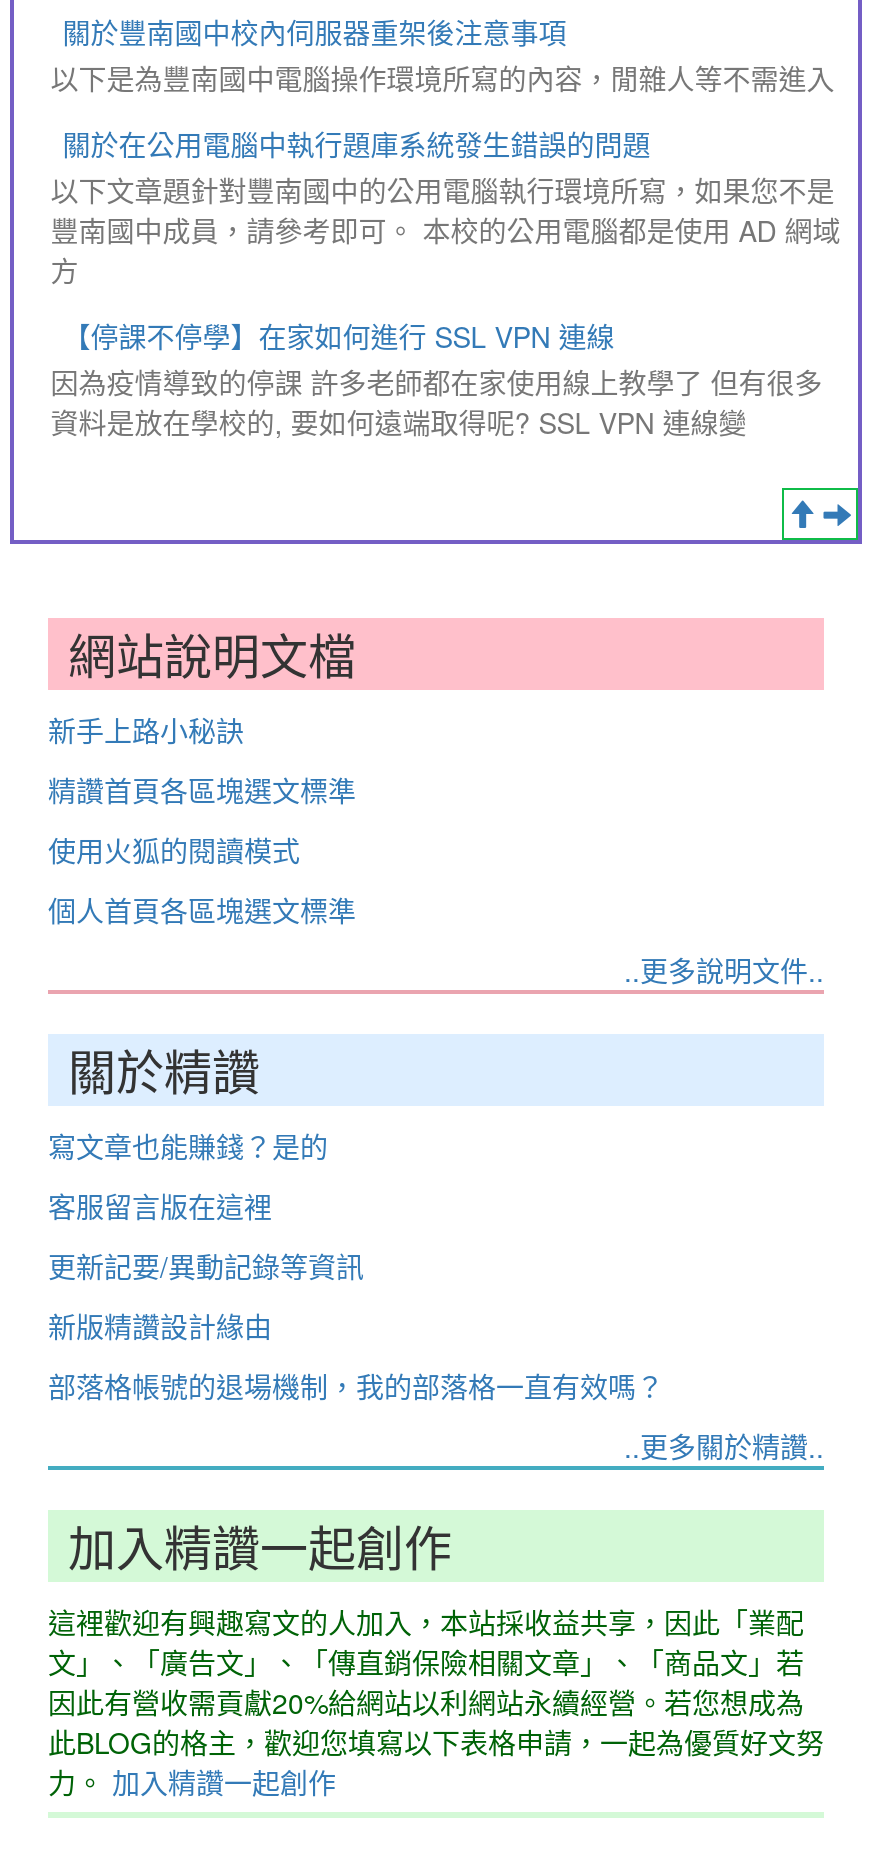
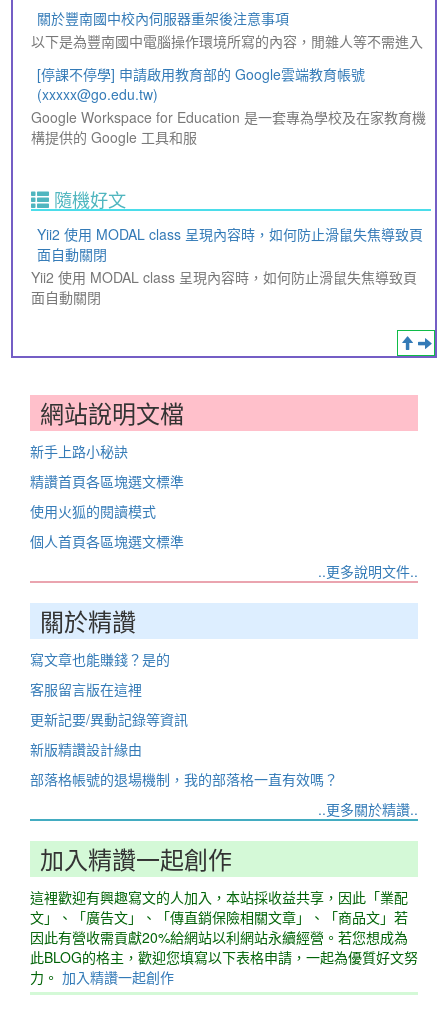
[50,124,840,442] 關於在公用電腦中執行題庫系統發生錯誤的問題 | 以下文章題針對豐南國中的公用電腦執行環境所寫，如果您不是 | 豐南國中成員，請參考即可。 本校的公用電腦都是使用 AD 網域 | 方 | 【停課不停學】在家如何進行 SSL VPN 連線 | 因為疫情導致的停課 許多老師都在家使用線上教學了 但有很多 | 資料是放在學校的, 要如何遠端取得呢? SSL VPN 連線變 -> [31,64,426,307] [停課不停學] 申請啟用教育部的 Google雲端教育帳號 | (xxxxx@go.edu.tw) | Google Workspace for Education 是一套專為學校及在家教育機 | 構提供的 Google 工具和服 | 隨機好文 | Yii2 使用 MODAL class 呈現內容時，如何防止滑鼠失焦導致頁 | 面自動關閉 | Yii2 使用 MODAL class 呈現內容時，如何防止滑鼠失焦導致頁 | 面自動關閉

